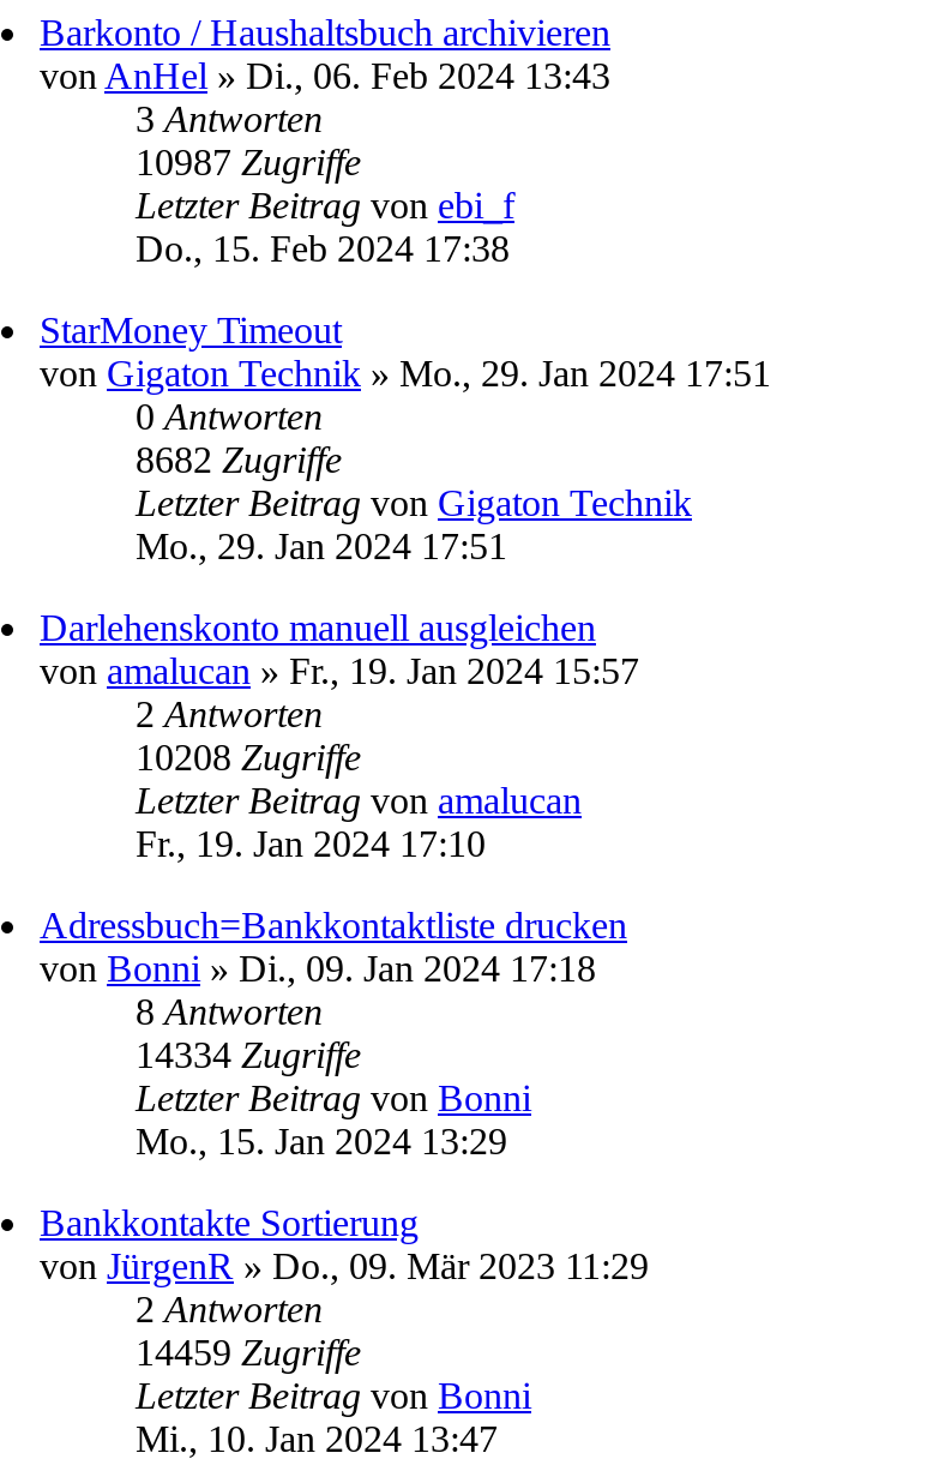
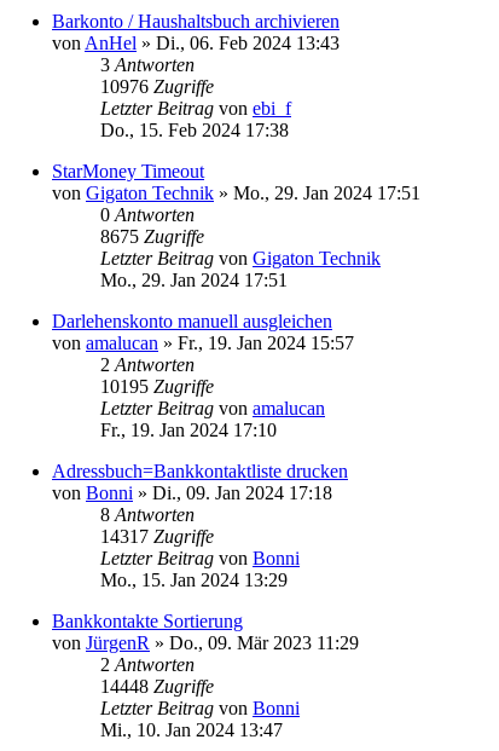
[136,141,361,182] 10987 Zugriffe -> [100,76,214,97] 10976 Zugriffe
[136,439,342,480] 8682 Zugriffe -> [100,226,204,247] 8675 Zugriffe
[136,736,361,777] 10208 Zugriffe -> [100,376,214,397] 10195 Zugriffe
[136,1034,361,1075] 14334 Zugriffe -> [100,526,214,547] 14317 Zugriffe
[136,1332,361,1372] 14459 Zugriffe -> [100,676,214,696] 14448 Zugriffe

